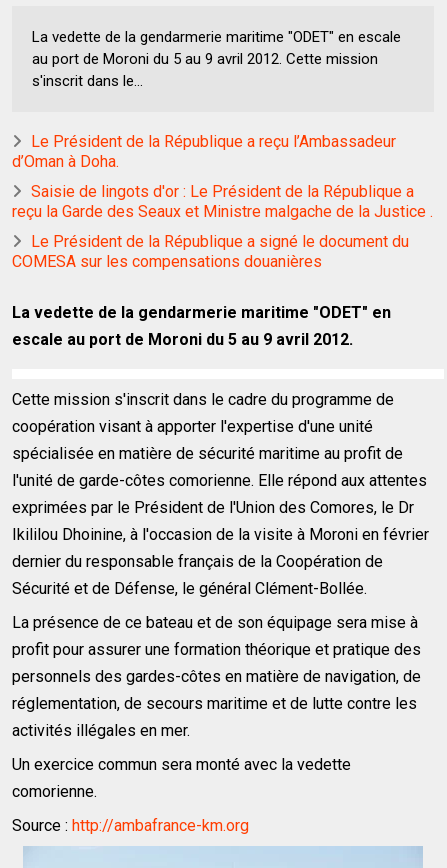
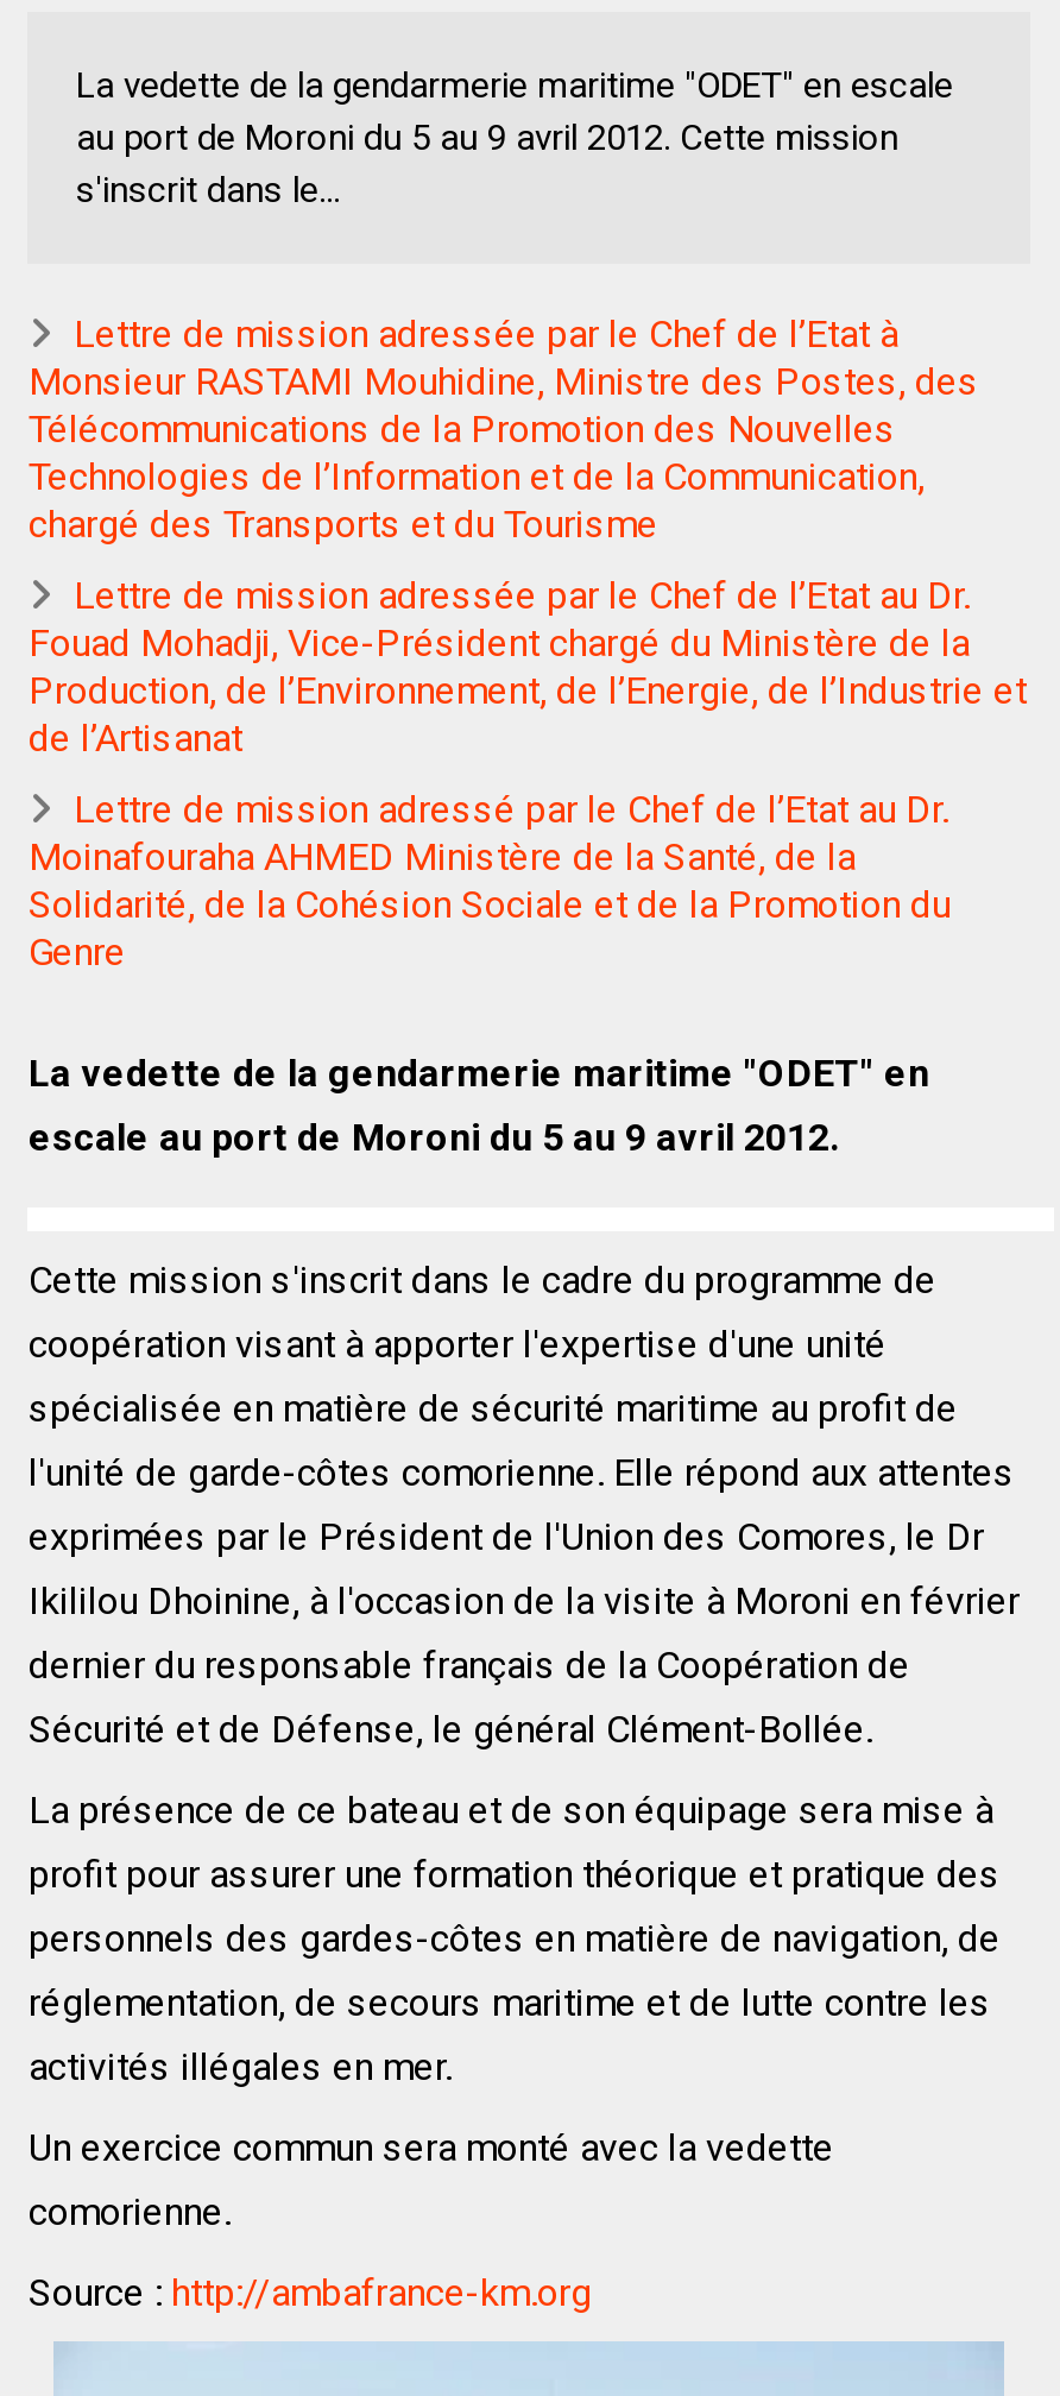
[12,132,396,171] Le Président de la République a reçu l’Ambassadeur | d’Oman à Doha. -> [28,311,979,547] Lettre de mission adressée par le Chef de l’Etat à | Monsieur RASTAMI Mouhidine, Ministre des Postes, des | Télécommunications de la Promotion des Nouvelles | Technologies de l’Information et de la Communication, | chargé des Transports et du Tourisme
[12,182,433,221] Saisie de lingots d'or : Le Président de la République a | reçu la Garde des Seaux et Ministre malgache de la Justice . -> [28,573,1026,761] Lettre de mission adressée par le Chef de l’Etat au Dr. | Fouad Mohadji, Vice-Président chargé du Ministère de la | Production, de l’Environnement, de l’Energie, de l’Industrie et | de l’Artisanat
[12,232,409,271] Le Président de la République a signé le document du | COMESA sur les compensations douanières -> [28,787,950,975] Lettre de mission adressé par le Chef de l’Etat au Dr. | Moinafouraha AHMED Ministère de la Santé, de la | Solidarité, de la Cohésion Sociale et de la Promotion du | Genre

